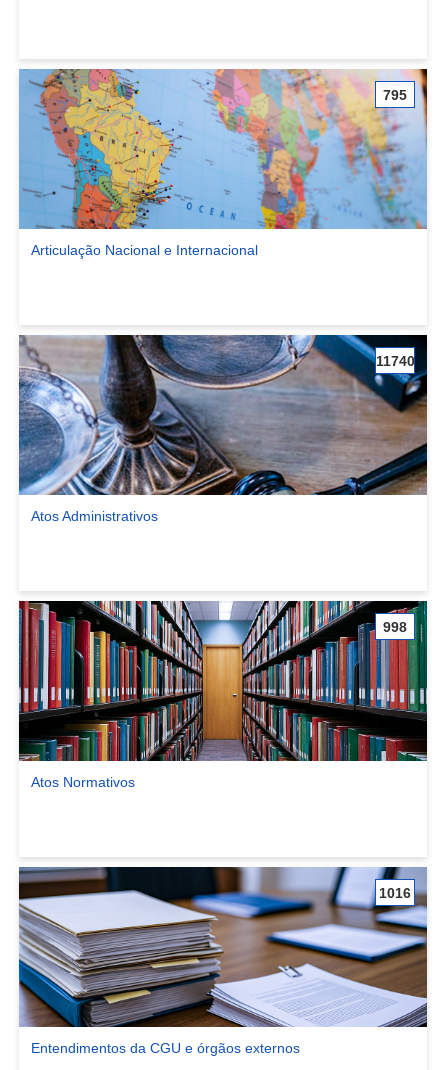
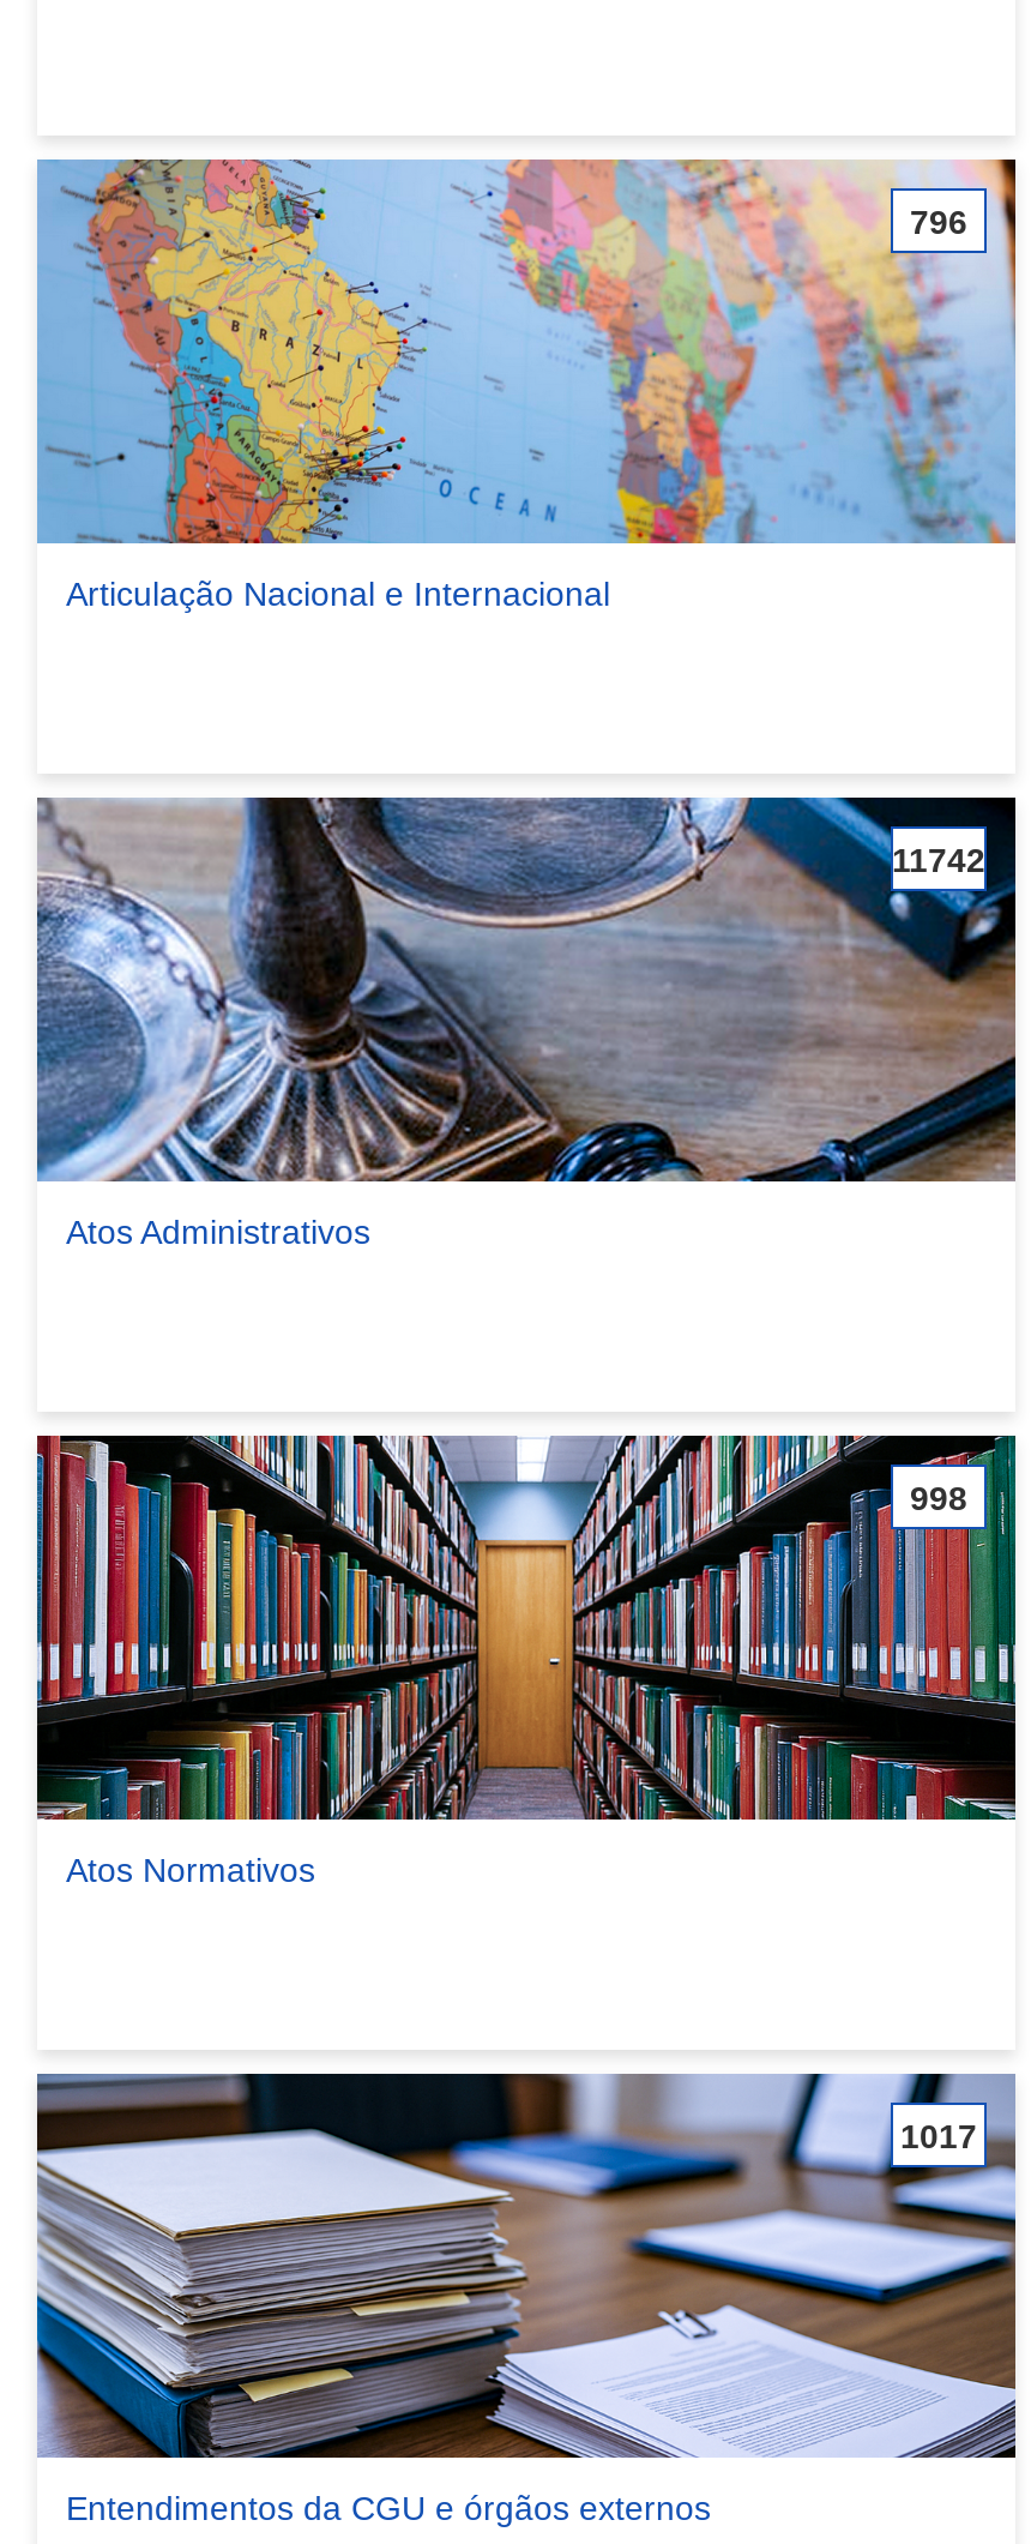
[383,86,407,102] 795 -> [910,202,967,240] 796
[375,352,414,368] 11740 -> [892,840,985,878] 11742
[379,884,411,900] 1016 -> [900,2116,977,2154] 1017

